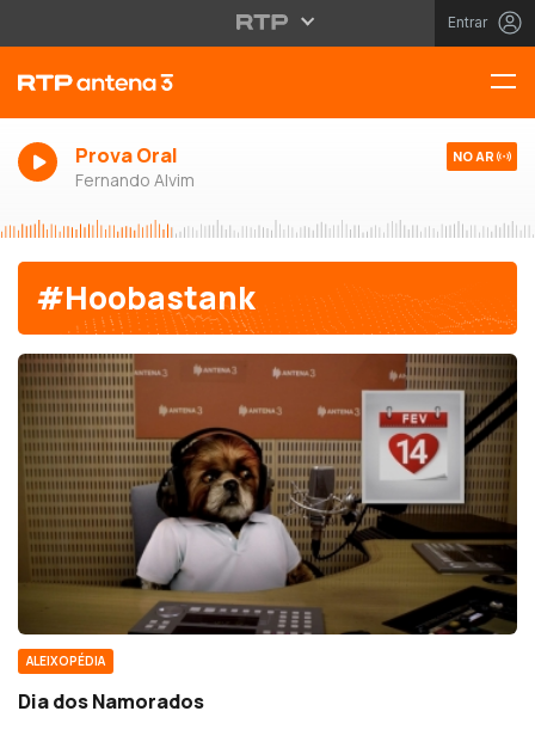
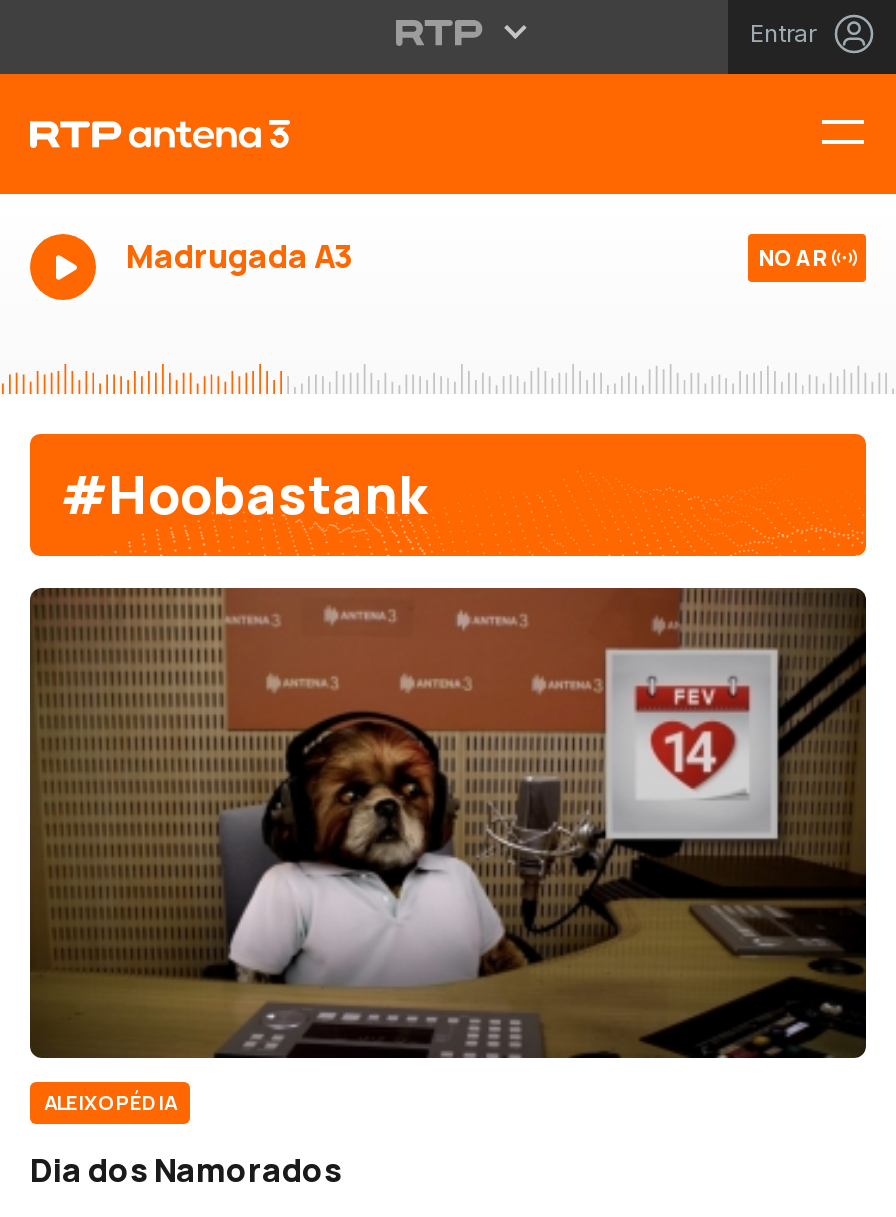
[75,142,195,191] Prova Oral | Fernando Alvim -> [126,234,352,278] Madrugada A3

